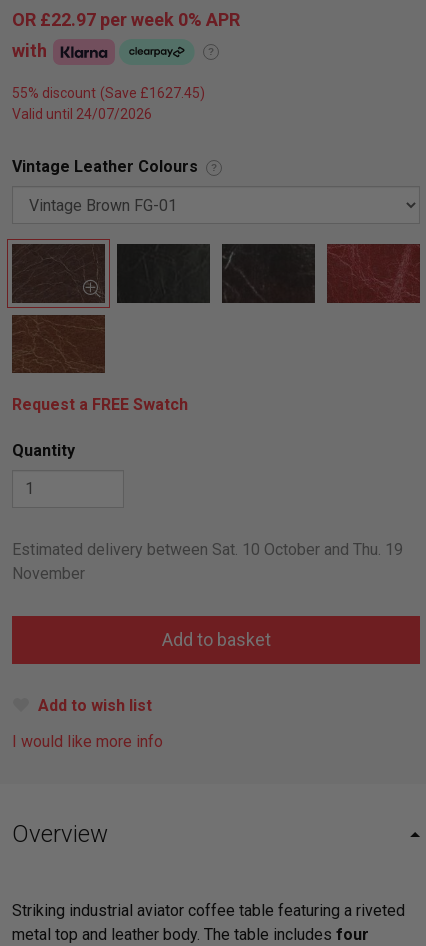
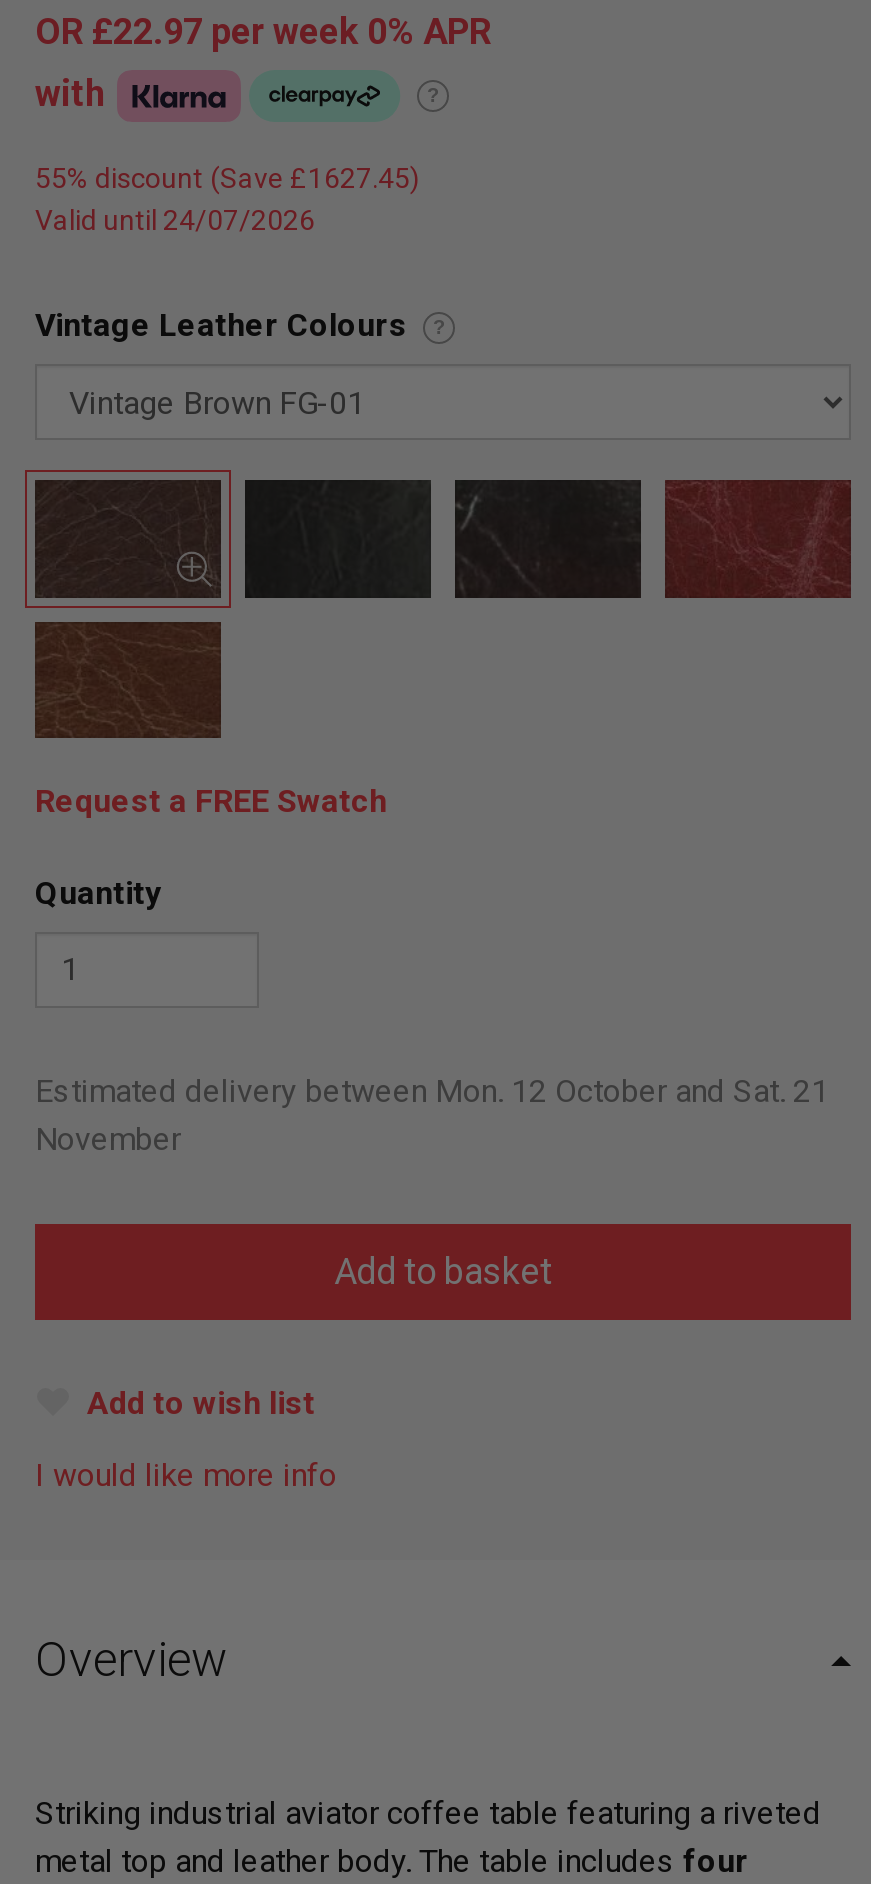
[12,540,403,559] Estimated delivery between Sat. 10 October and Thu. 19 -> [35,1071,829,1109] Estimated delivery between Mon. 12 October and Sat. 21

